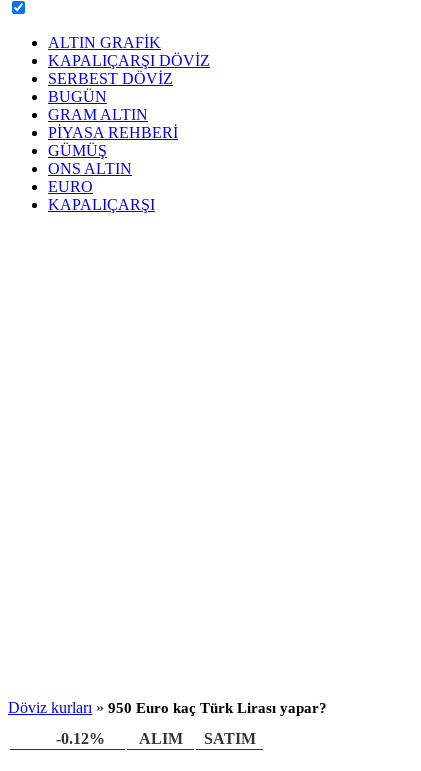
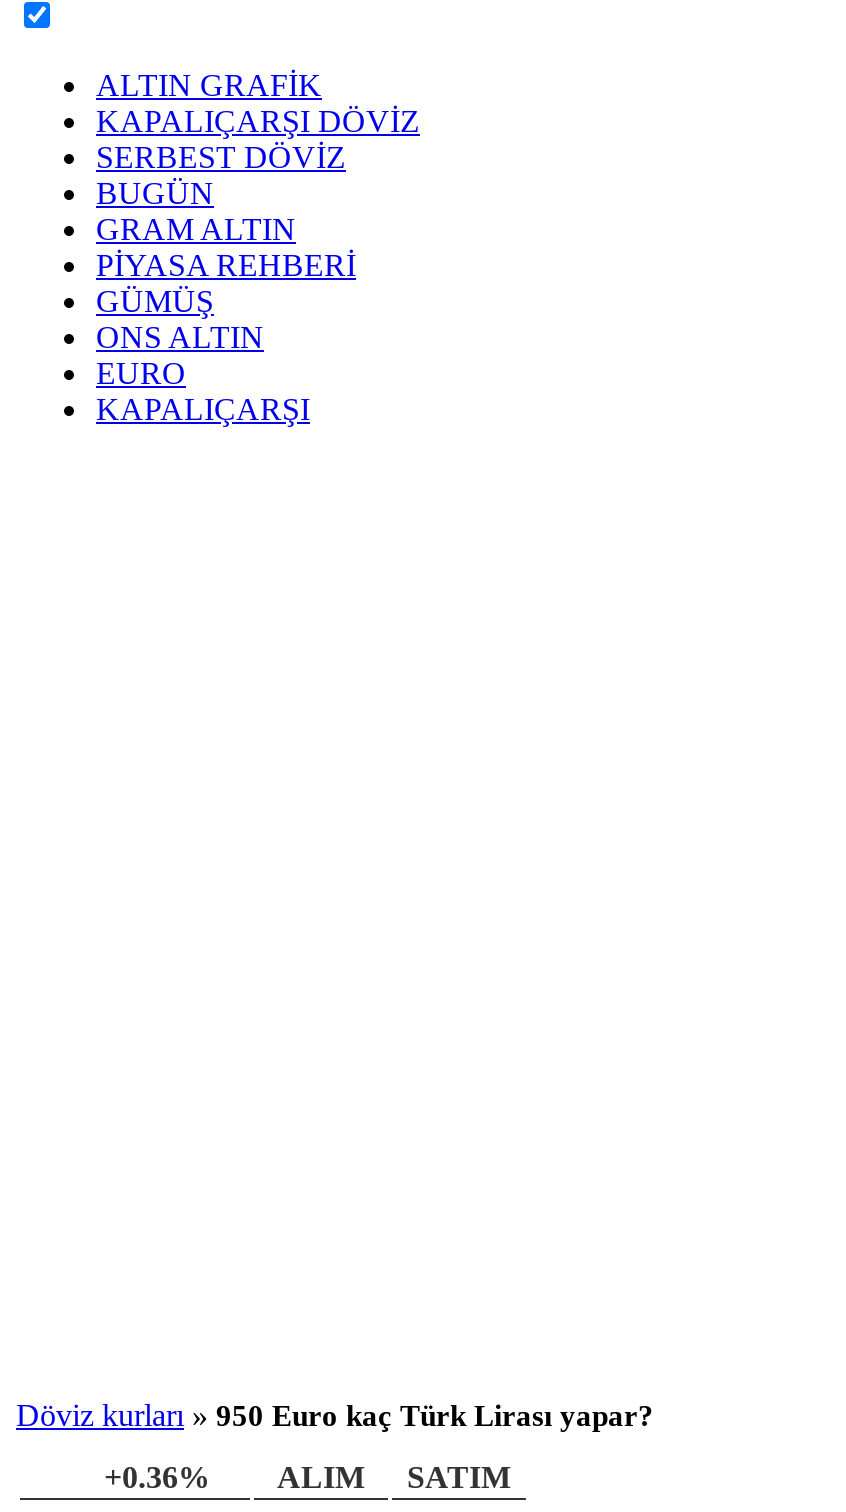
[56,730,255,747] -0.12% ALIM SATIM -> [104,1460,511,1494] +0.36% ALIM SATIM

